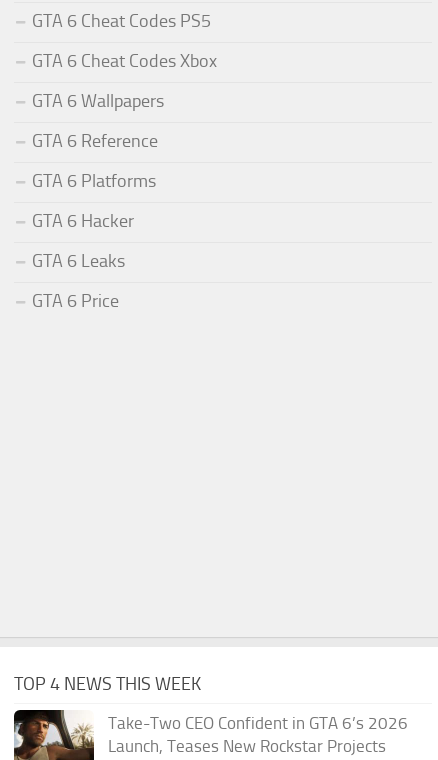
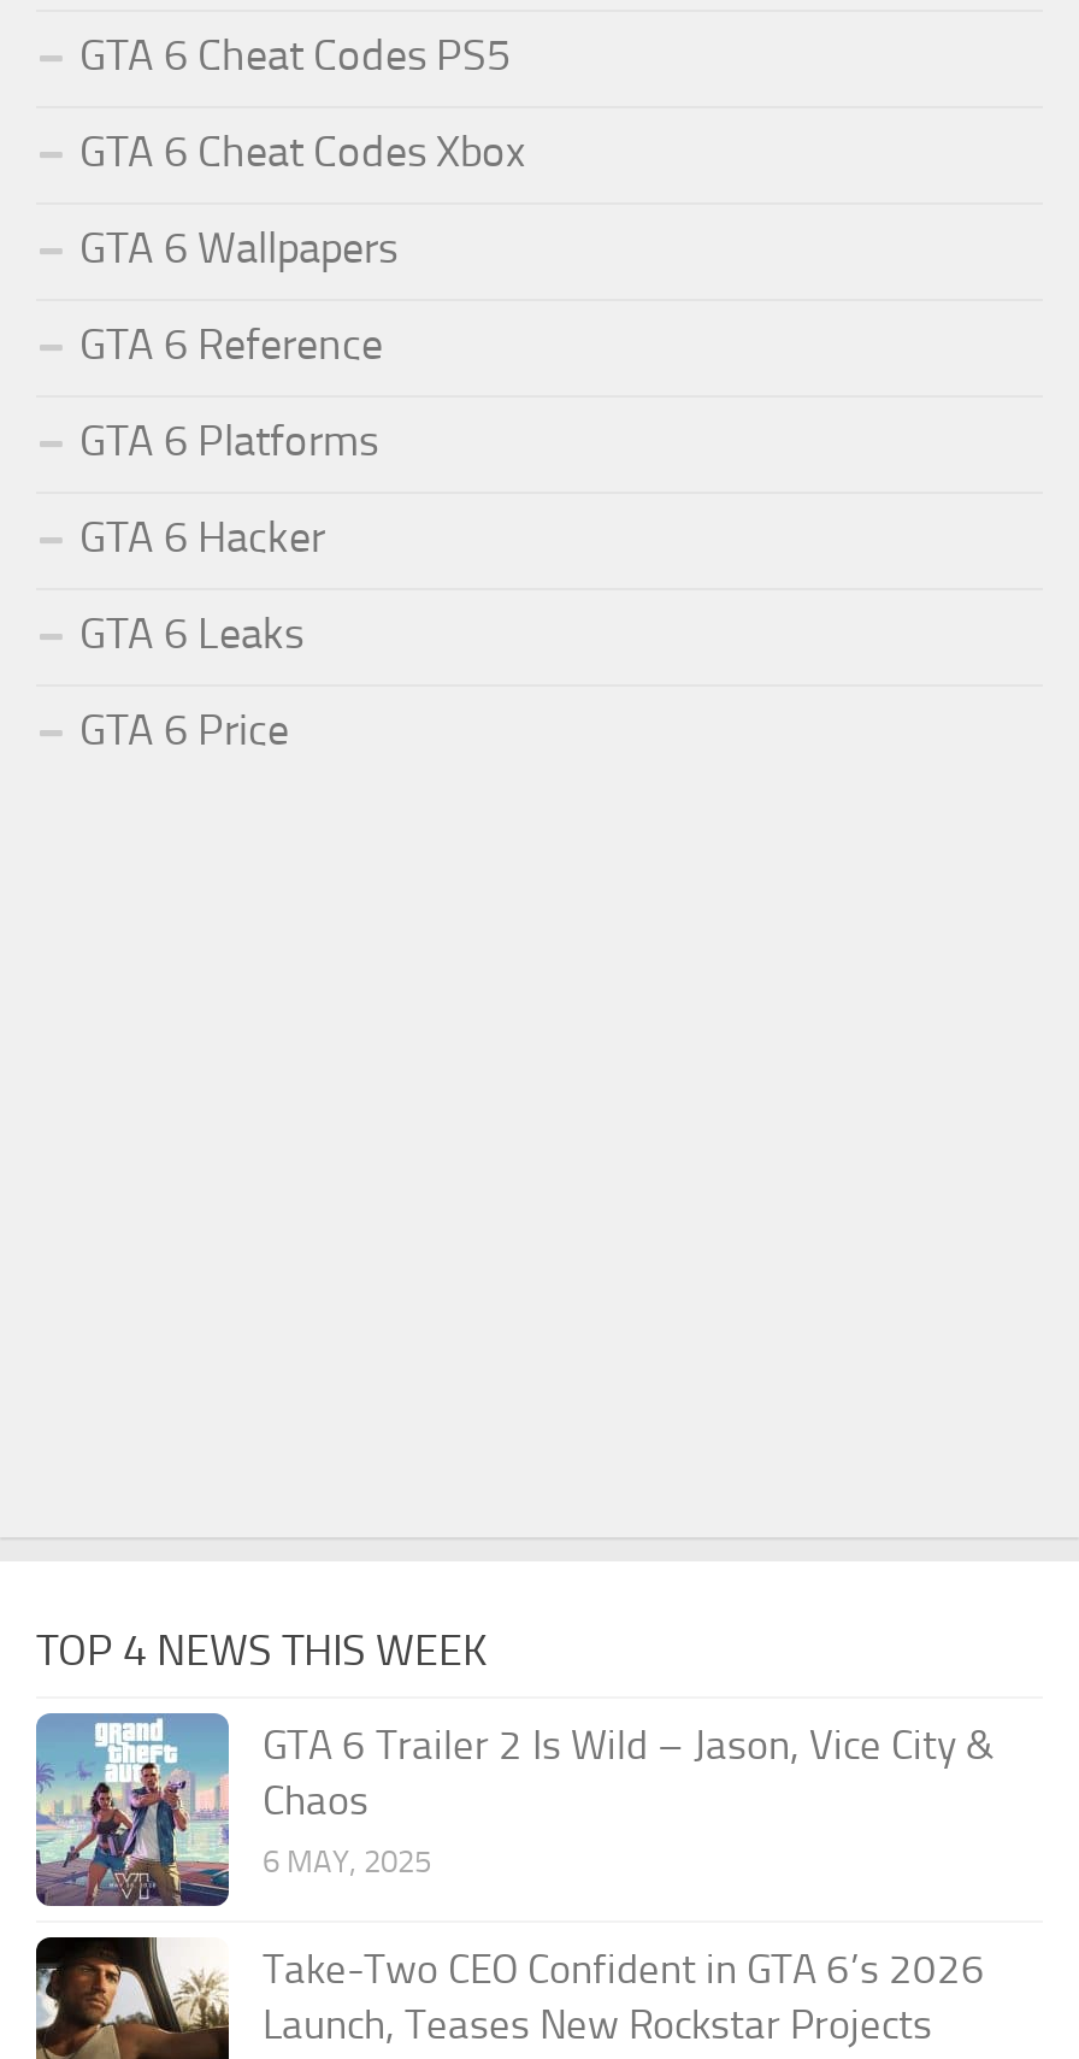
none -> [34,1712,995,1910] [image] | GTA 6 Trailer 2 Is Wild – Jason, Vice City & | Chaos | 6 MAY, 2025

